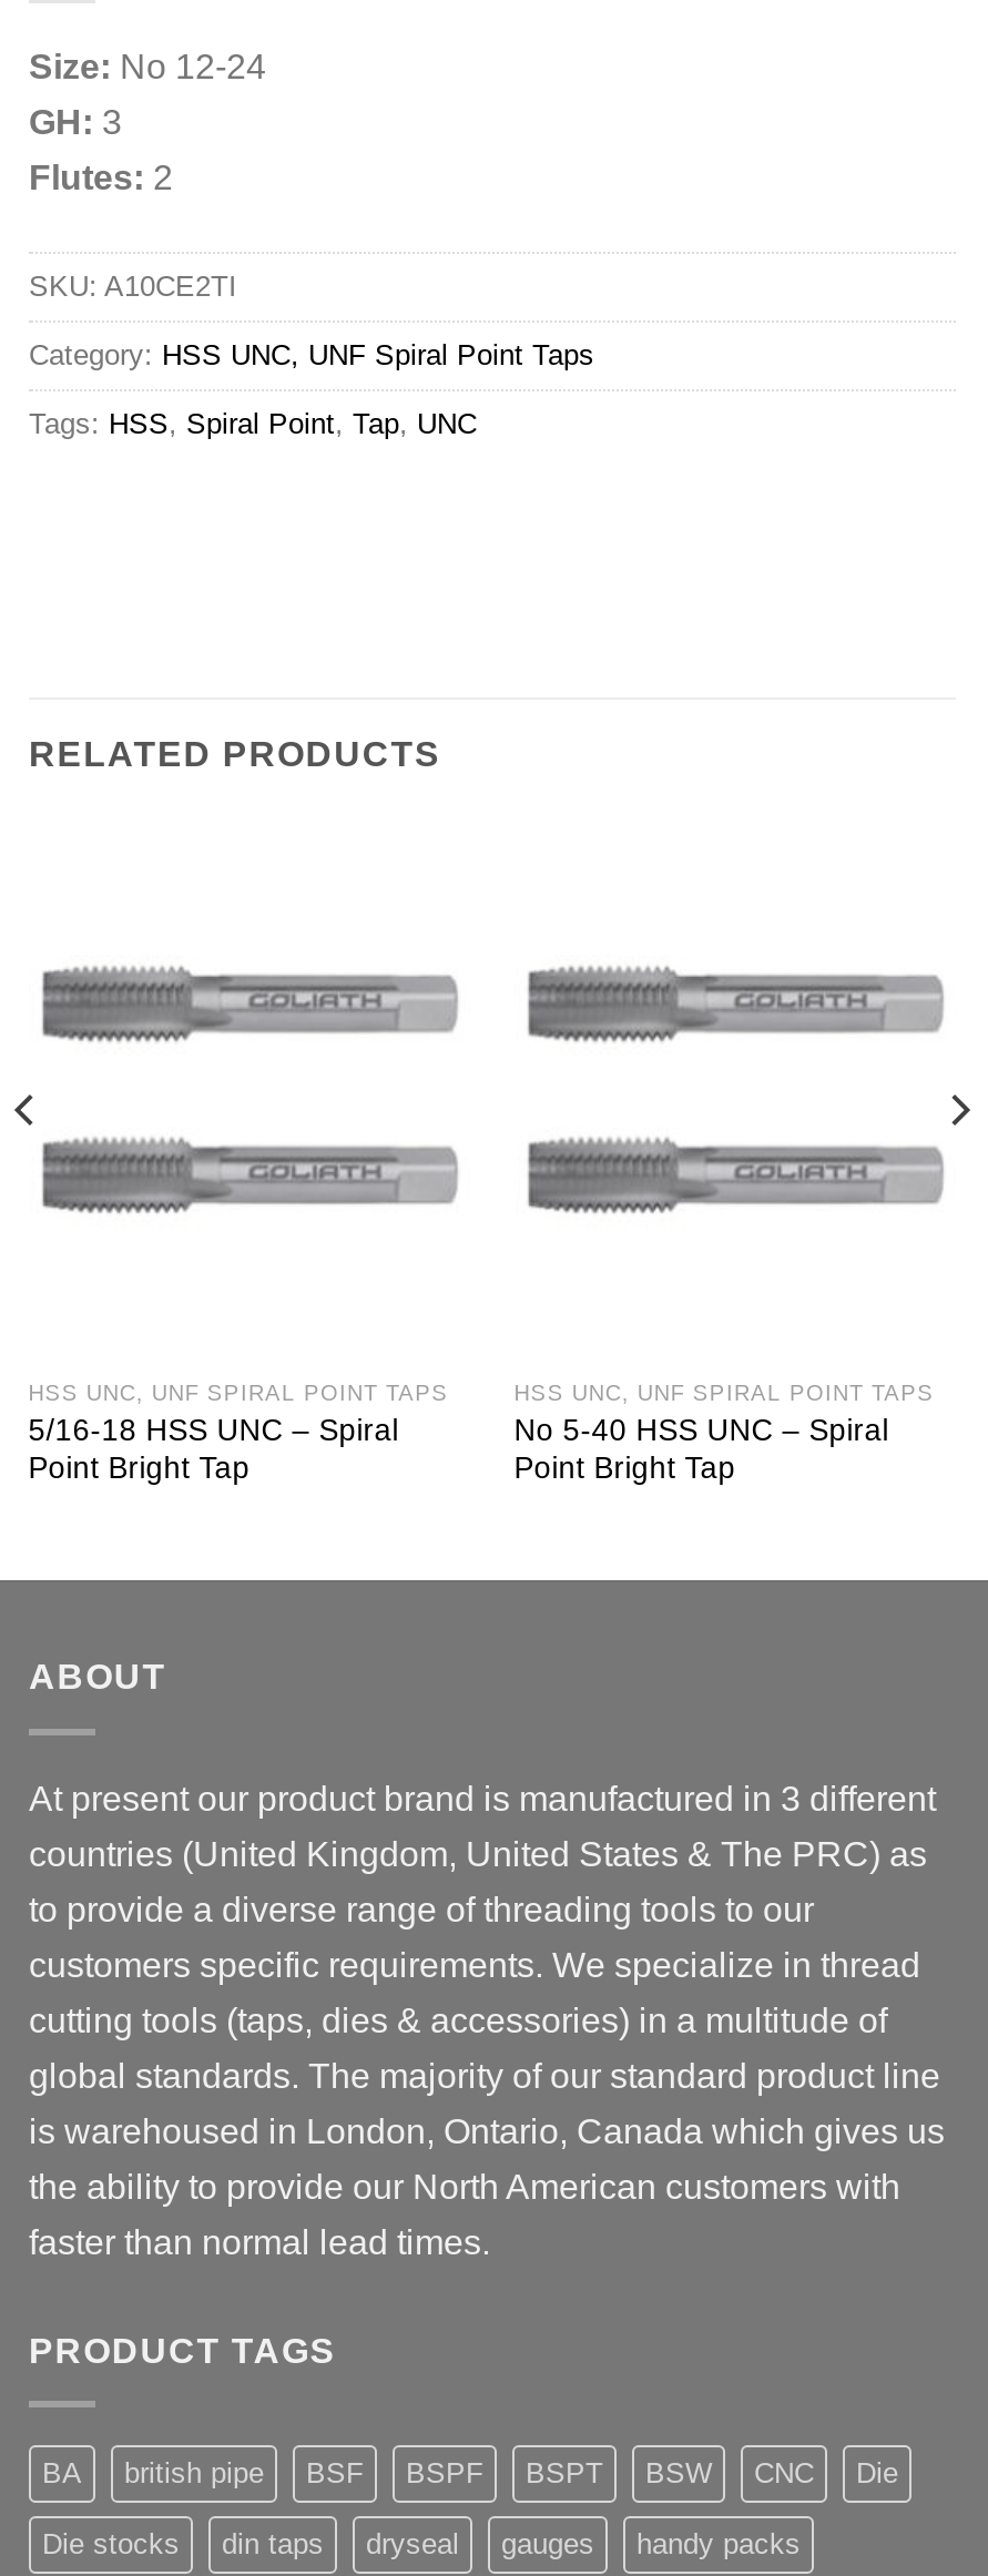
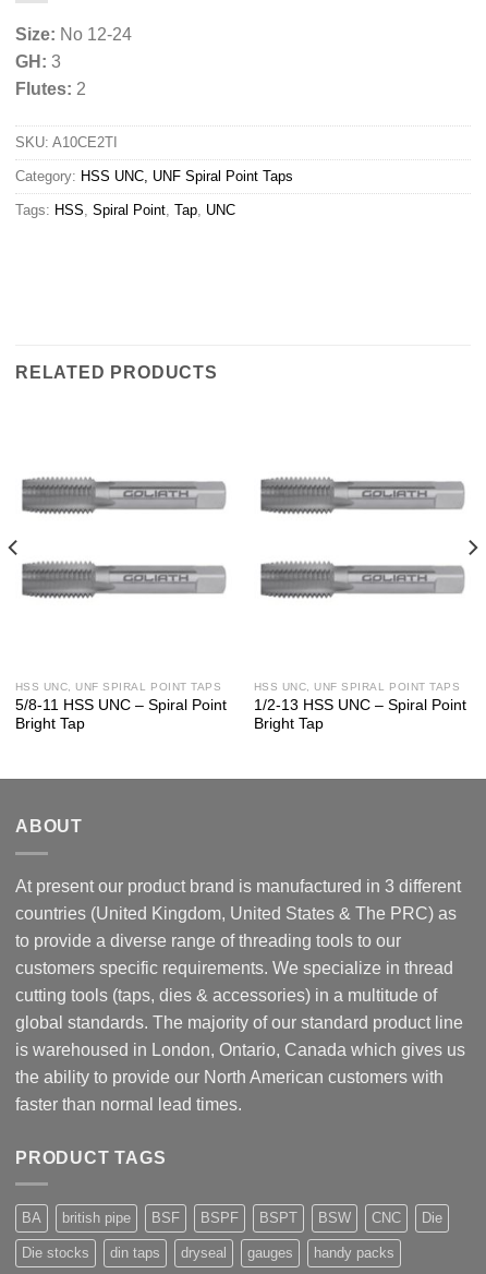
[28,1414,399,1485] 5/16-18 HSS UNC – Spiral | Point Bright Tap -> [15,697,226,732] 5/8-11 HSS UNC – Spiral Point | Bright Tap
[514,1414,889,1485] No 5-40 HSS UNC – Spiral | Point Bright Tap -> [254,697,466,732] 1/2-13 HSS UNC – Spiral Point | Bright Tap

